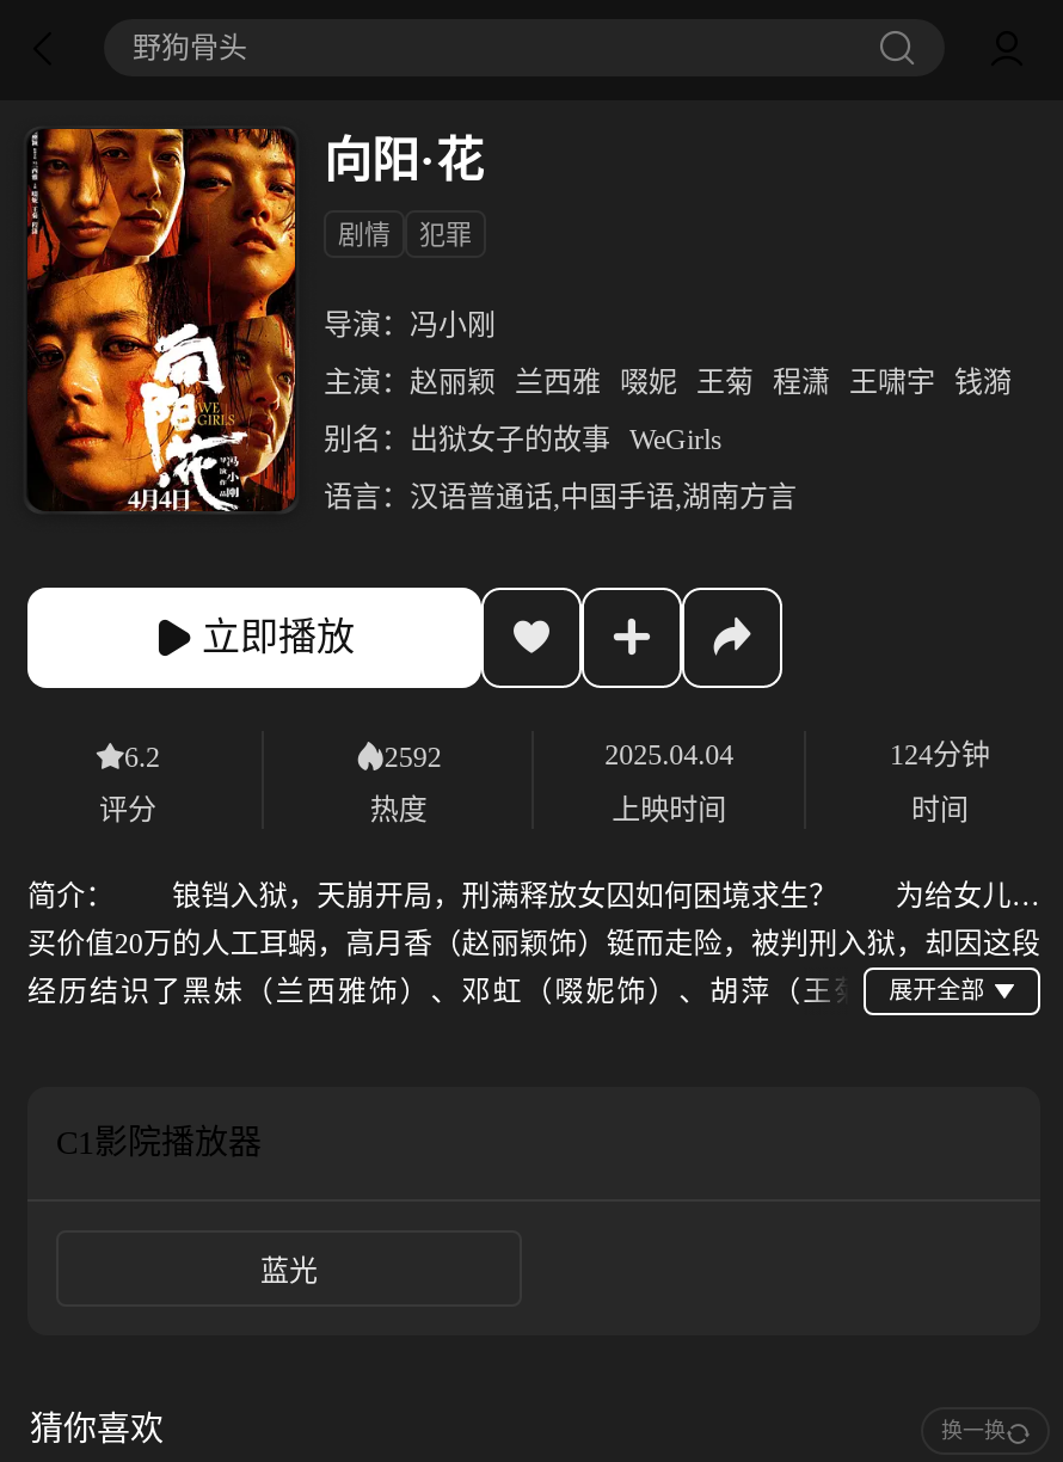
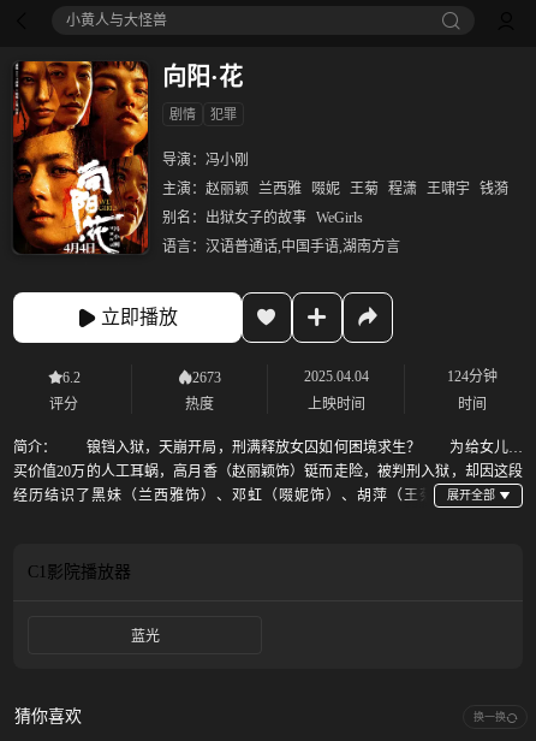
[133,31,247,64] 野狗骨头 -> [66,12,167,29] 小黄人与大怪兽
[384,741,441,772] 2592 -> [193,369,221,385] 2673

